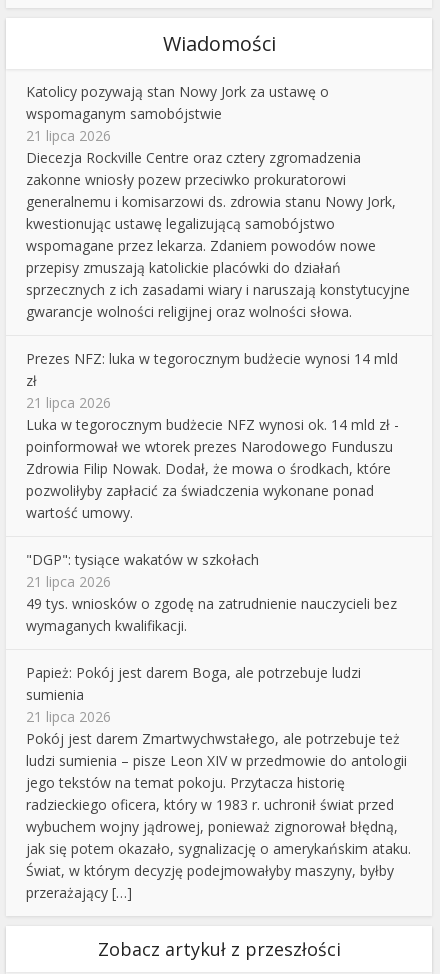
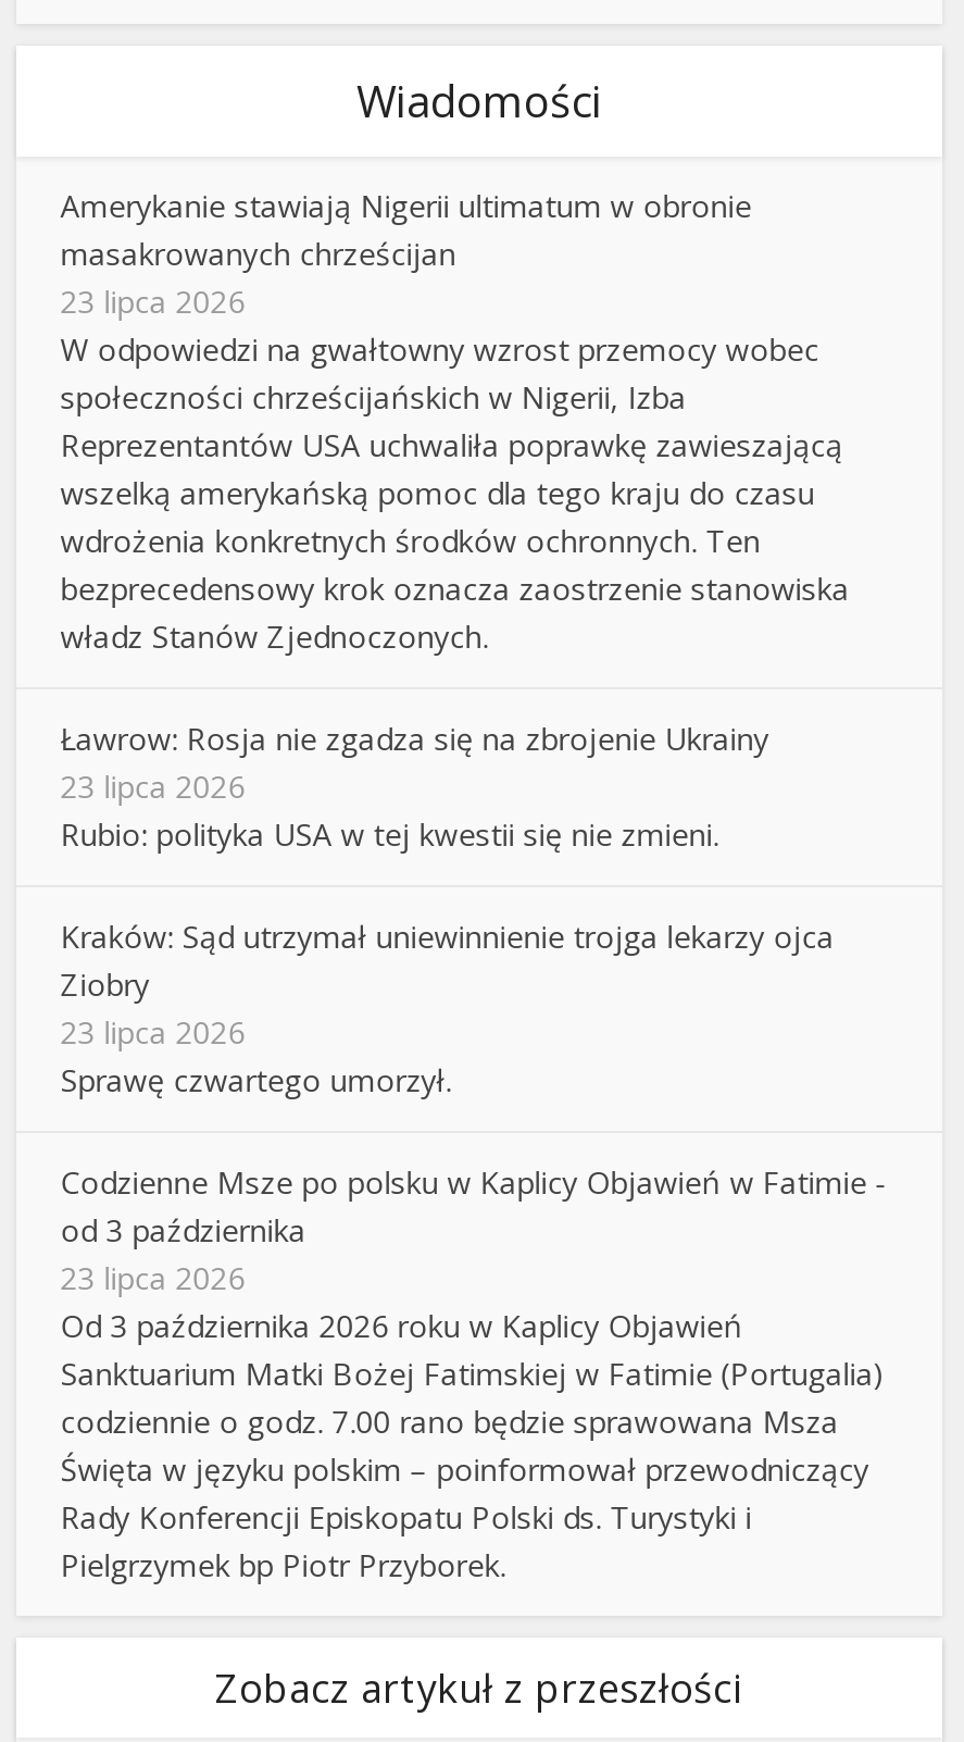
[26,82,410,321] Katolicy pozywają stan Nowy Jork za ustawę o | wspomaganym samobójstwie | 21 lipca 2026 | Diecezja Rockville Centre oraz cztery zgromadzenia | zakonne wniosły pozew przeciwko prokuratorowi | generalnemu i komisarzowi ds. zdrowia stanu Nowy Jork, | kwestionując ustawę legalizującą samobójstwo | wspomagane przez lekarza. Zdaniem powodów nowe | przepisy zmuszają katolickie placówki do działań | sprzecznych z ich zasadami wiary i naruszają konstytucyjne | gwarancje wolności religijnej oraz wolności słowa. -> [60,185,849,657] Amerykanie stawiają Nigerii ultimatum w obronie | masakrowanych chrześcijan | 23 lipca 2026 | W odpowiedzi na gwałtowny wzrost przemocy wobec | społeczności chrześcijańskich w Nigerii, Izba | Reprezentantów USA uchwaliła poprawkę zawieszającą | wszelką amerykańską pomoc dla tego kraju do czasu | wdrożenia konkretnych środków ochronnych. Ten | bezprecedensowy krok oznacza zaostrzenie stanowiska | władz Stanów Zjednoczonych.
[26,349,399,522] Prezes NFZ: luka w tegorocznym budżecie wynosi 14 mld | zł | 21 lipca 2026 | Luka w tegorocznym budżecie NFZ wynosi ok. 14 mld zł - | poinformował we wtorek prezes Narodowego Funduszu | Zdrowia Filip Nowak. Dodał, że mowa o środkach, które | pozwoliłyby zapłacić za świadczenia wykonane ponad | wartość umowy. -> [60,717,769,854] Ławrow: Rosja nie zgadza się na zbrojenie Ukrainy | 23 lipca 2026 | Rubio: polityka USA w tej kwestii się nie zmieni.
[26,550,397,635] "DGP": tysiące wakatów w szkołach | 21 lipca 2026 | 49 tys. wniosków o zgodę na zatrudnienie nauczycieli bez | wymaganych kwalifikacji. -> [60,915,834,1100] Kraków: Sąd utrzymał uniewinnienie trojga lekarzy ojca | Ziobry | 23 lipca 2026 | Sprawę czwartego umorzył.
[26,663,411,902] Papież: Pokój jest darem Boga, ale potrzebuje ludzi | sumienia | 21 lipca 2026 | Pokój jest darem Zmartwychwstałego, ale potrzebuje też | ludzi sumienia – pisze Leon XIV w przedmowie do antologii | jego tekstów na temat pokoju. Przytacza historię | radzieckiego oficera, który w 1983 r. uchronił świat przed | wybuchem wojny jądrowej, ponieważ zignorował błędną, | jak się potem okazało, sygnalizację o amerykańskim ataku. | Świat, w którym decyzję podejmowałyby maszyny, byłby | przerażający […] -> [60,1161,886,1585] Codzienne Msze po polsku w Kaplicy Objawień w Fatimie - | od 3 października | 23 lipca 2026 | Od 3 października 2026 roku w Kaplicy Objawień | Sanktuarium Matki Bożej Fatimskiej w Fatimie (Portugalia) | codziennie o godz. 7.00 rano będzie sprawowana Msza | Święta w języku polskim – poinformował przewodniczący | Rady Konferencji Episkopatu Polski ds. Turystyki i | Pielgrzymek bp Piotr Przyborek.

